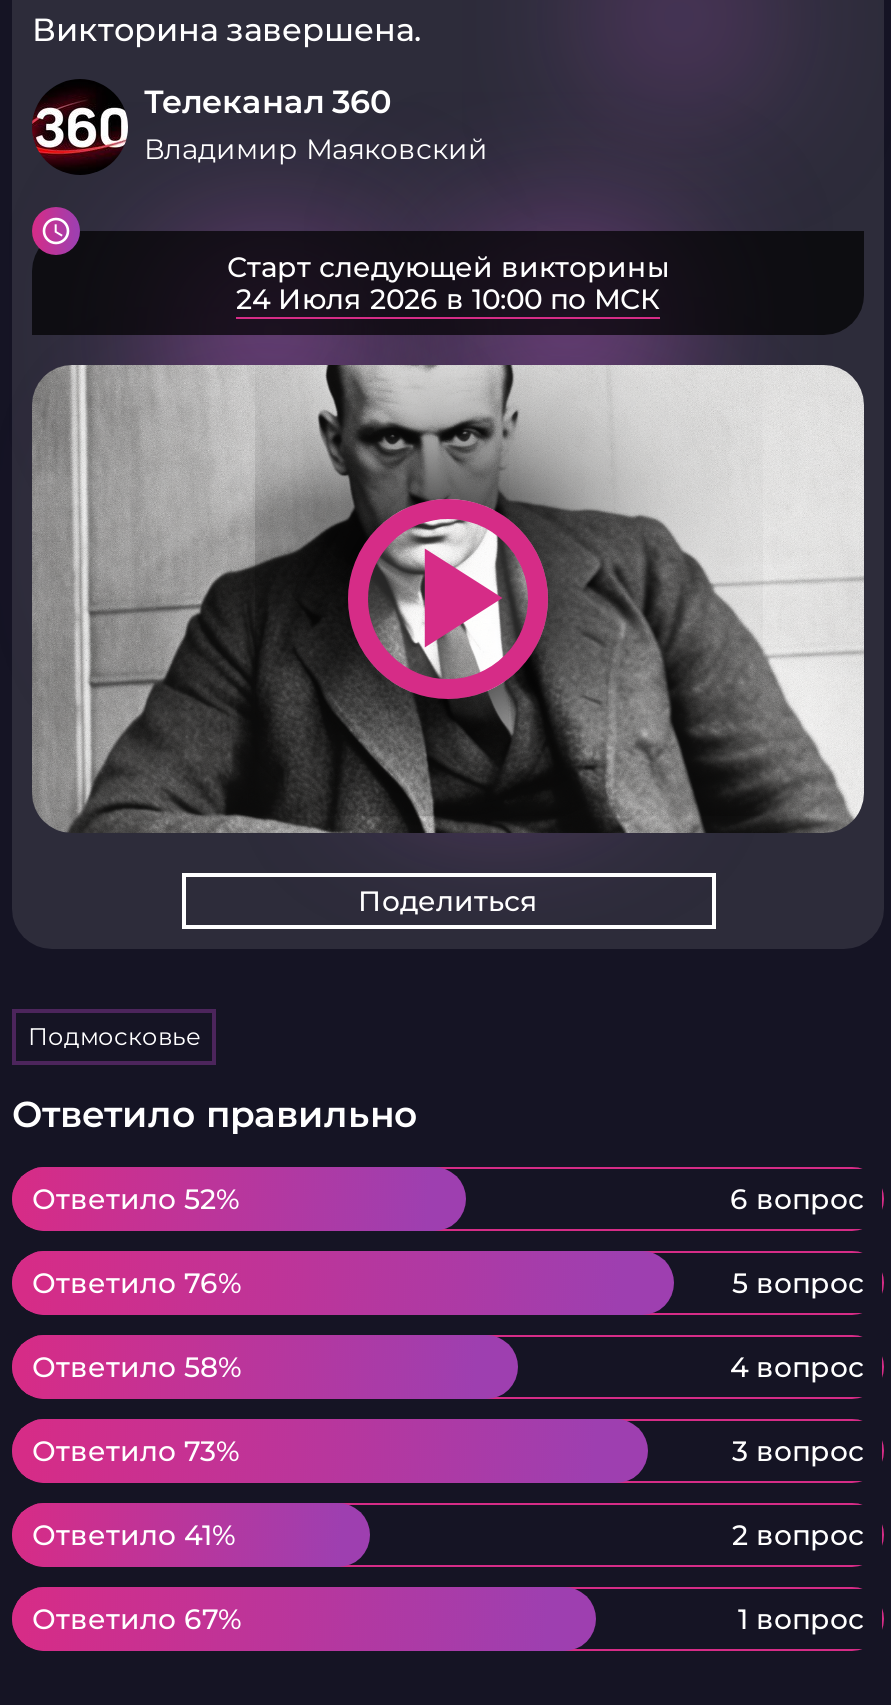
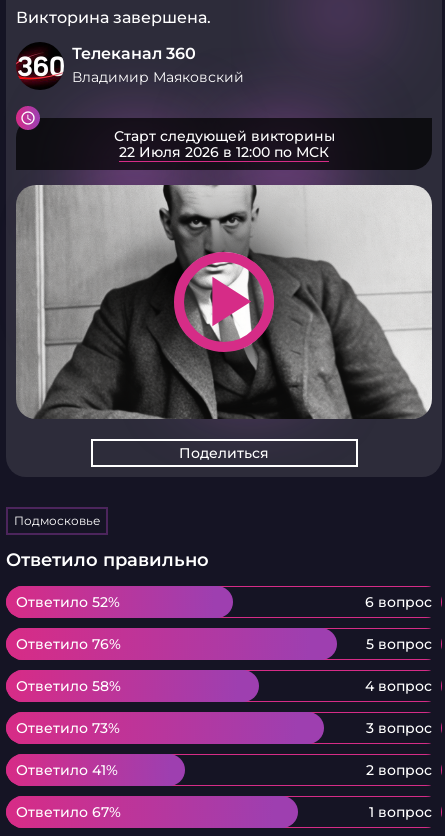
[236,281,660,317] 24 Июля 2026 в 10:00 по МСК -> [119,143,329,161] 22 Июля 2026 в 12:00 по МСК

